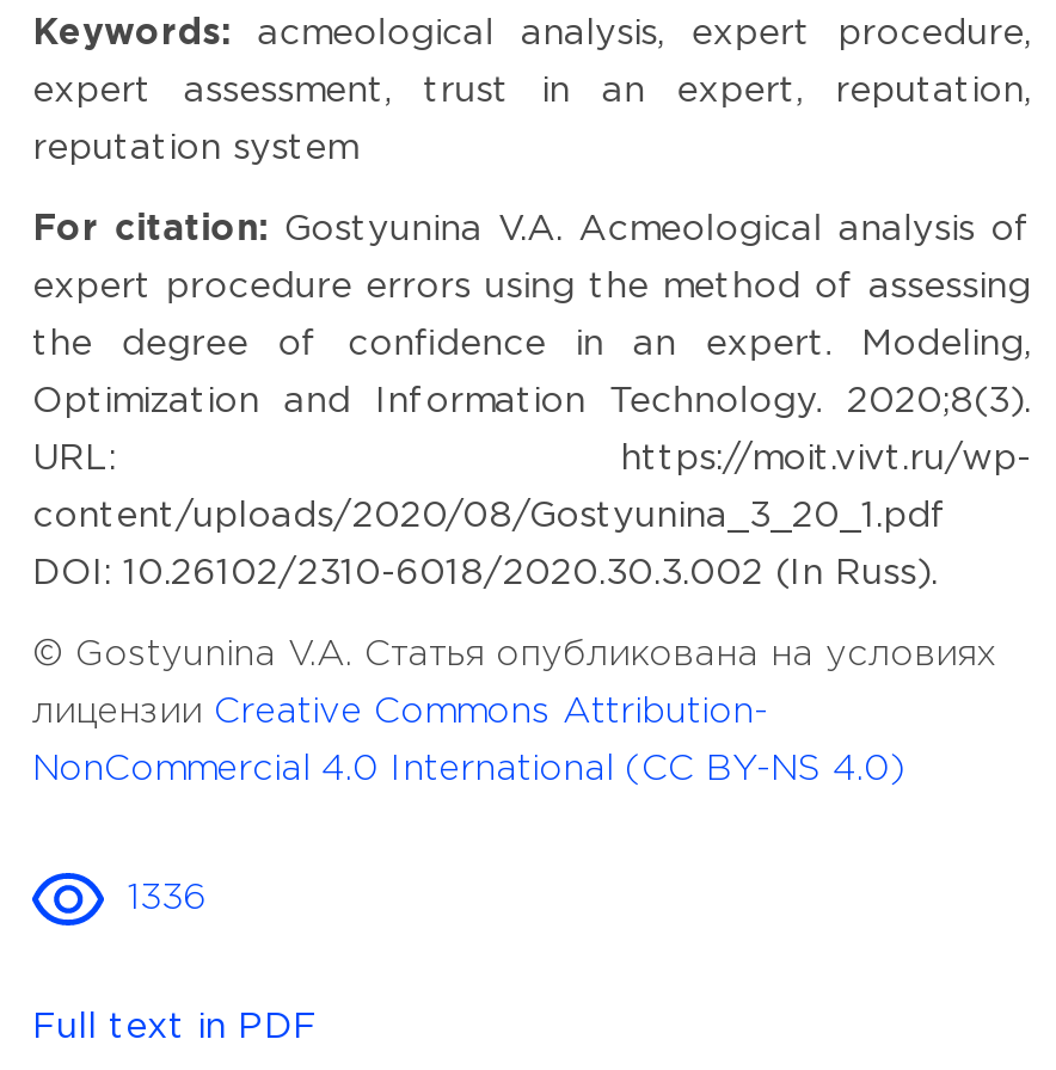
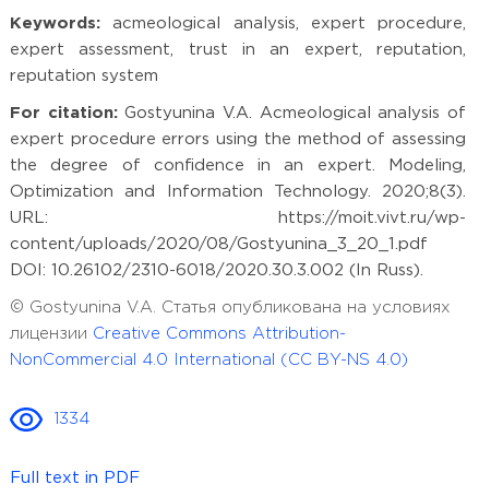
[128,883,207,914] 1336 -> [53,412,89,426] 1334

